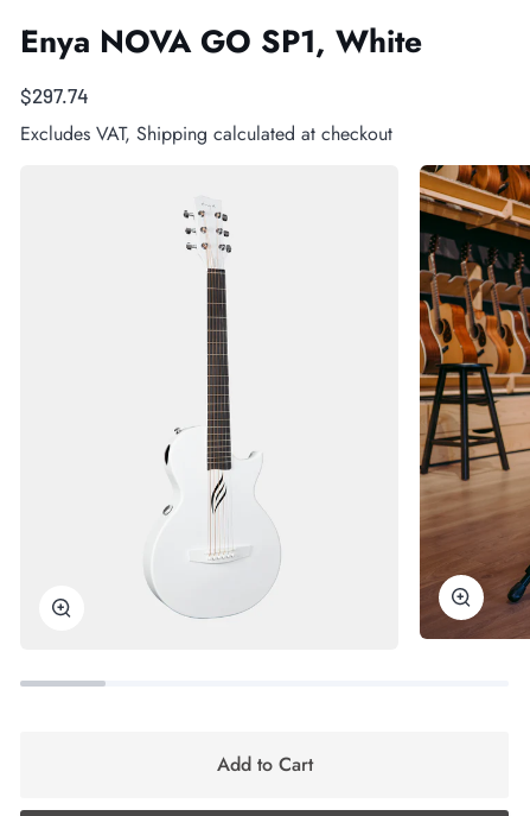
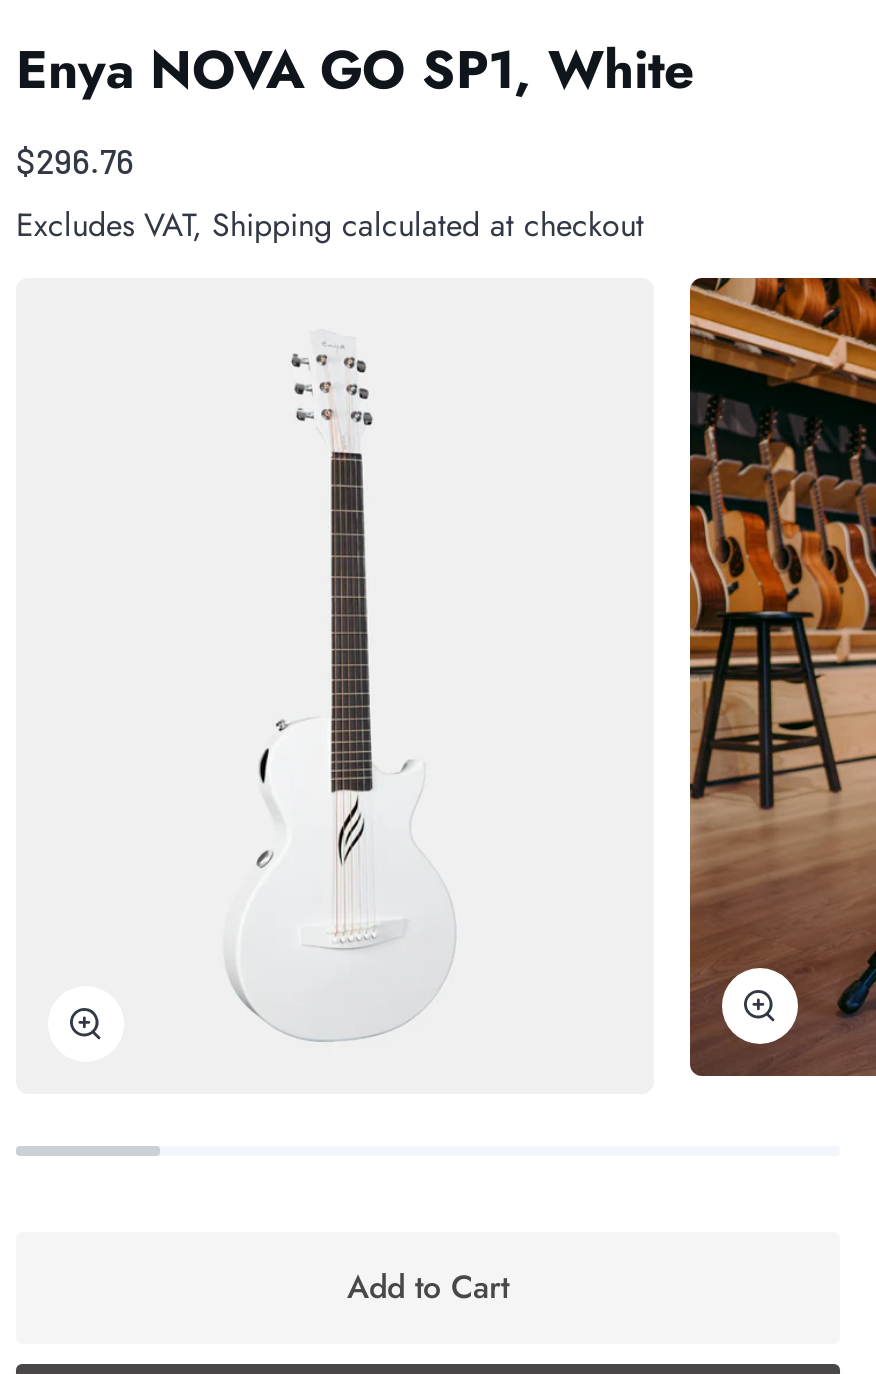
[20,83,89,107] $297.74 -> [16,140,134,180] $296.76

